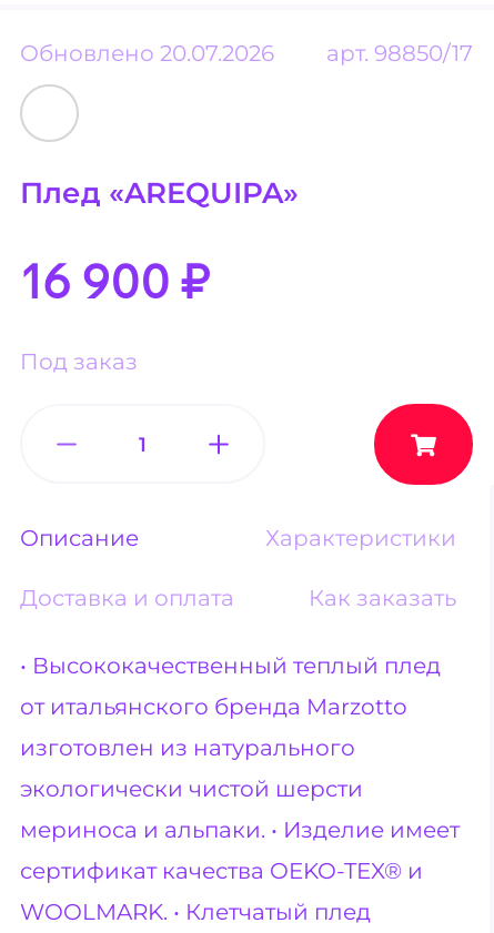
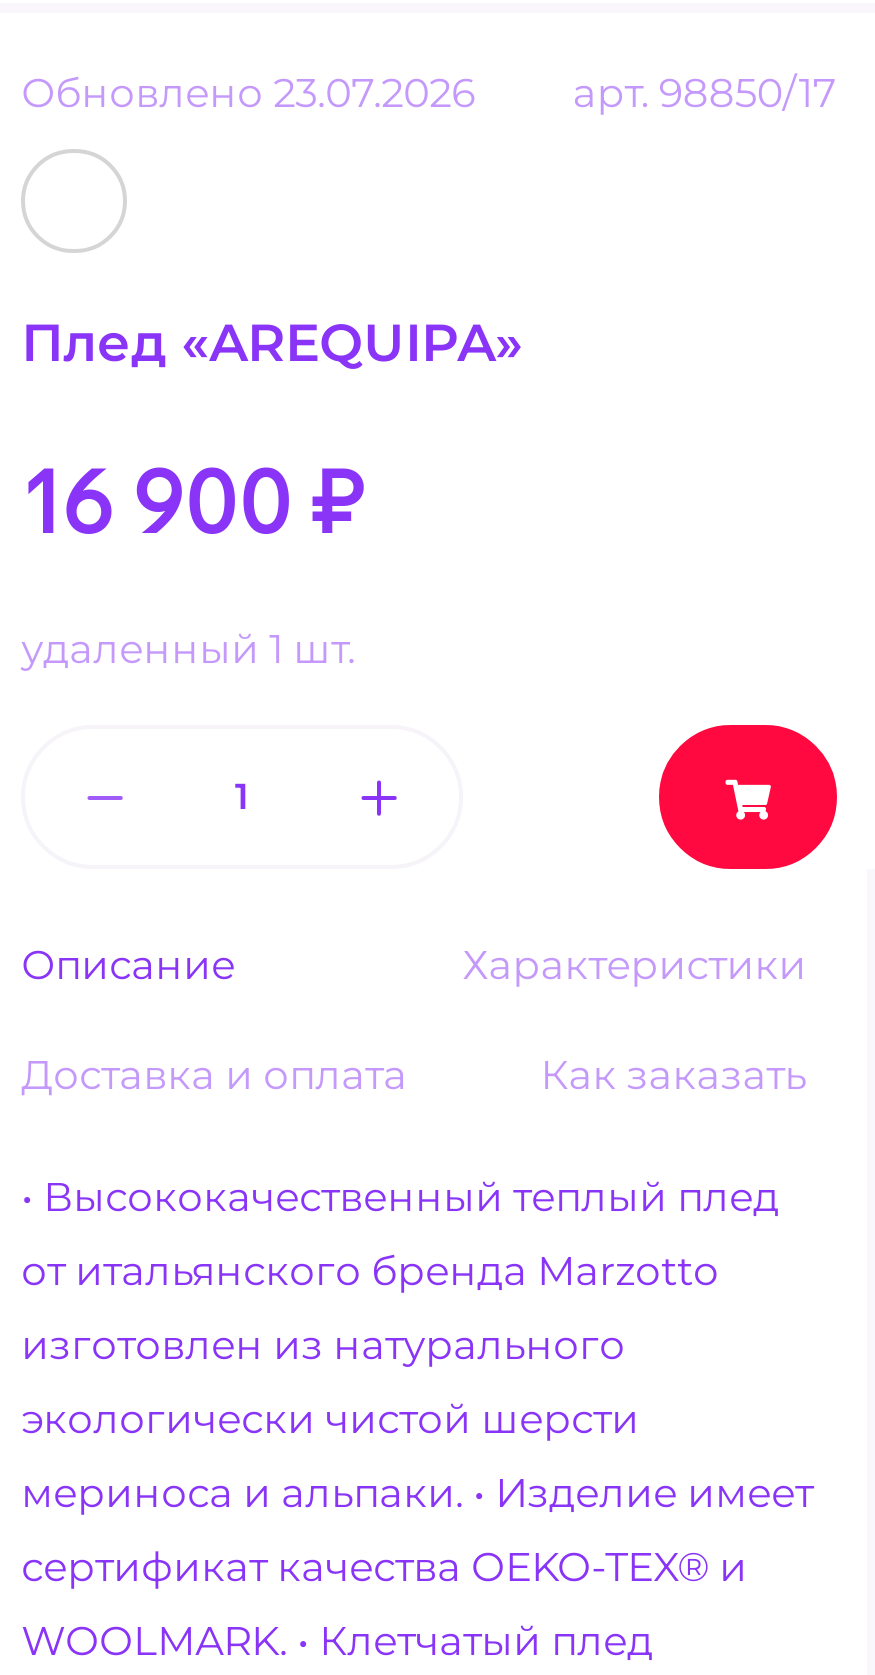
[20,39,473,67] Обновлено 20.07.2026 арт. 98850/17 -> [21,66,837,116] Обновлено 23.07.2026 арт. 98850/17
[20,347,138,375] Под заказ -> [21,622,355,672] удаленный 1 шт.

